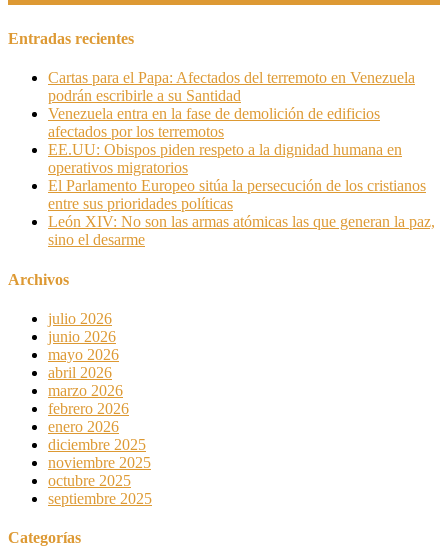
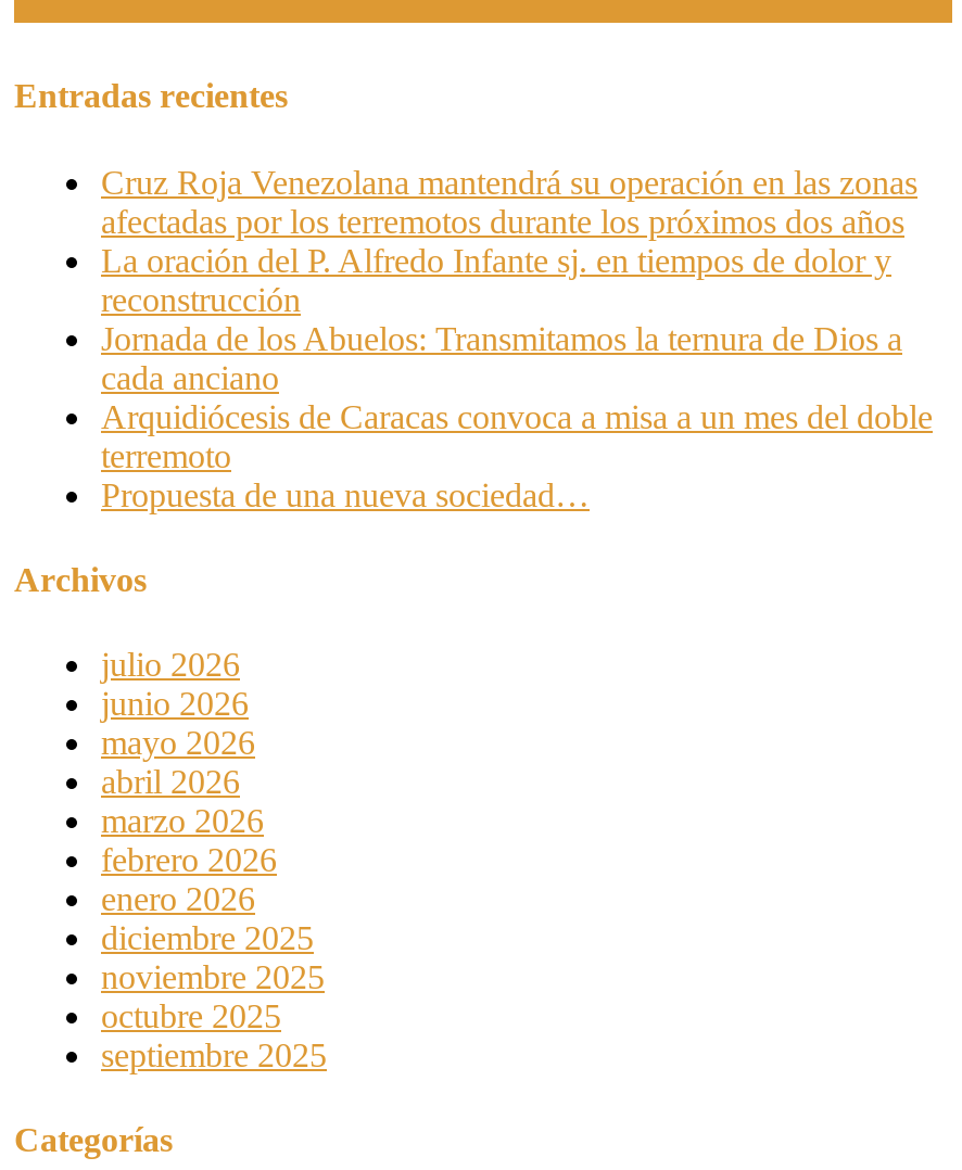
[48,69,435,248] Cartas para el Papa: Afectados del terremoto en Venezuela | podrán escribirle a su Santidad | Venezuela entra en la fase de demolición de edificios | afectados por los terremotos | EE.UU: Obispos piden respeto a la dignidad humana en | operativos migratorios | El Parlamento Europeo sitúa la persecución de los cristianos | entre sus prioridades políticas | León XIV: No son las armas atómicas las que generan la paz, | sino el desarme -> [101,162,933,512] Cruz Roja Venezolana mantendrá su operación en las zonas | afectadas por los terremotos durante los próximos dos años | La oración del P. Alfredo Infante sj. en tiempos de dolor y | reconstrucción | Jornada de los Abuelos: Transmitamos la ternura de Dios a | cada anciano | Arquidiócesis de Caracas convoca a misa a un mes del doble | terremoto | Propuesta de una nueva sociedad…

